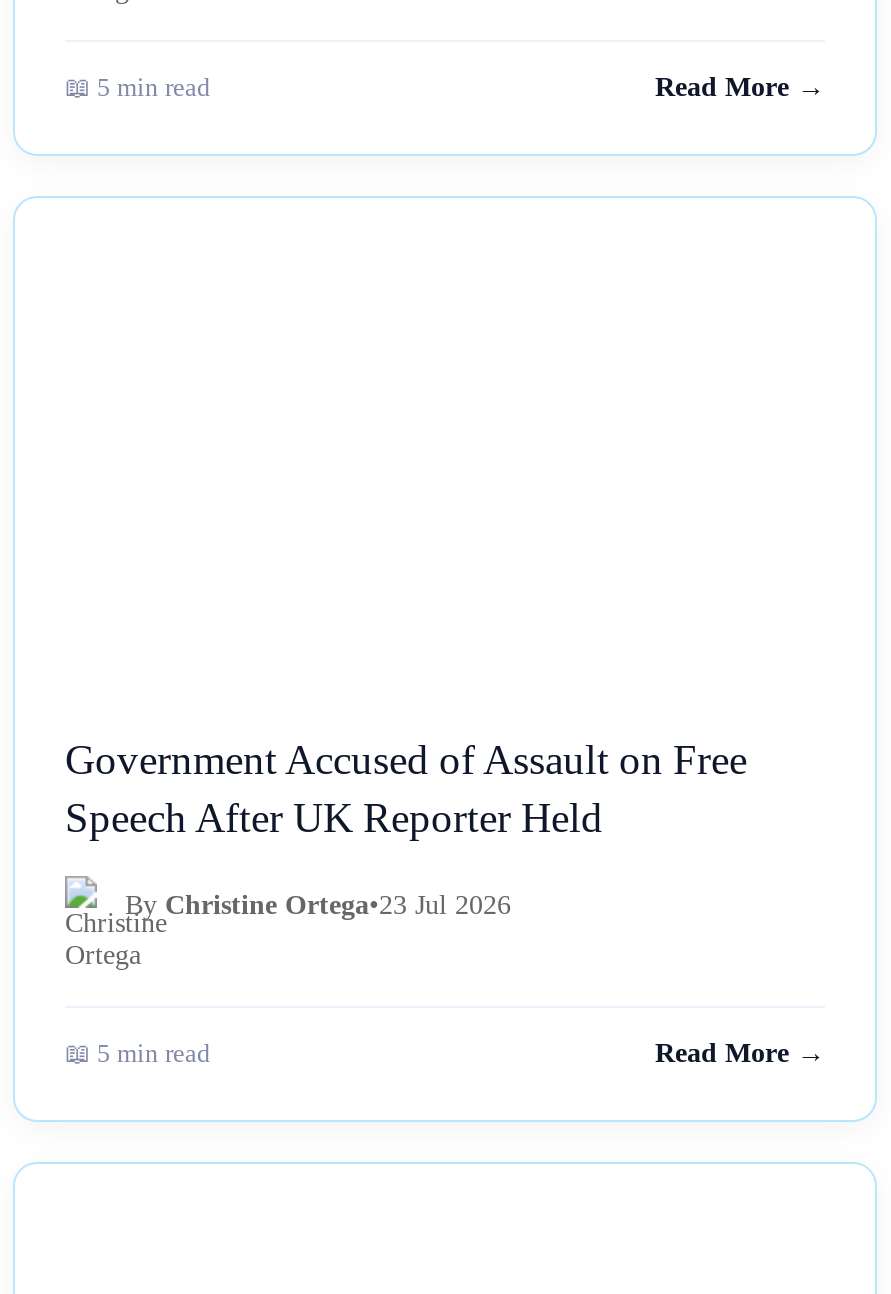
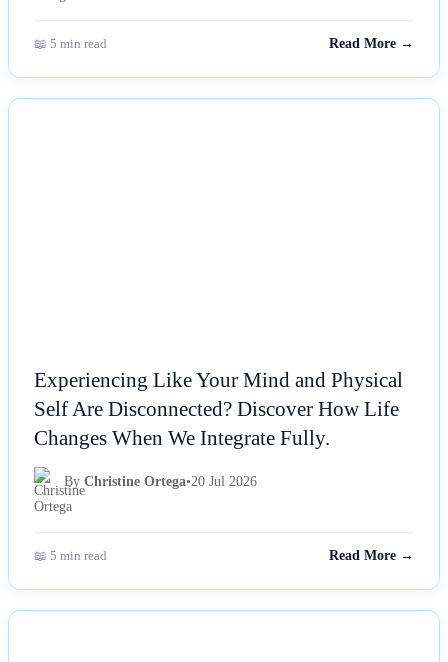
[65,735,747,839] Government Accused of Assault on Free | Speech After UK Reporter Held -> [34,368,403,449] Experiencing Like Your Mind and Physical | Self Are Disconnected? Discover How Life | Changes When We Integrate Fully.
[125,889,511,919] By Christine Ortega•23 Jul 2026 -> [64,474,257,489] By Christine Ortega•20 Jul 2026

